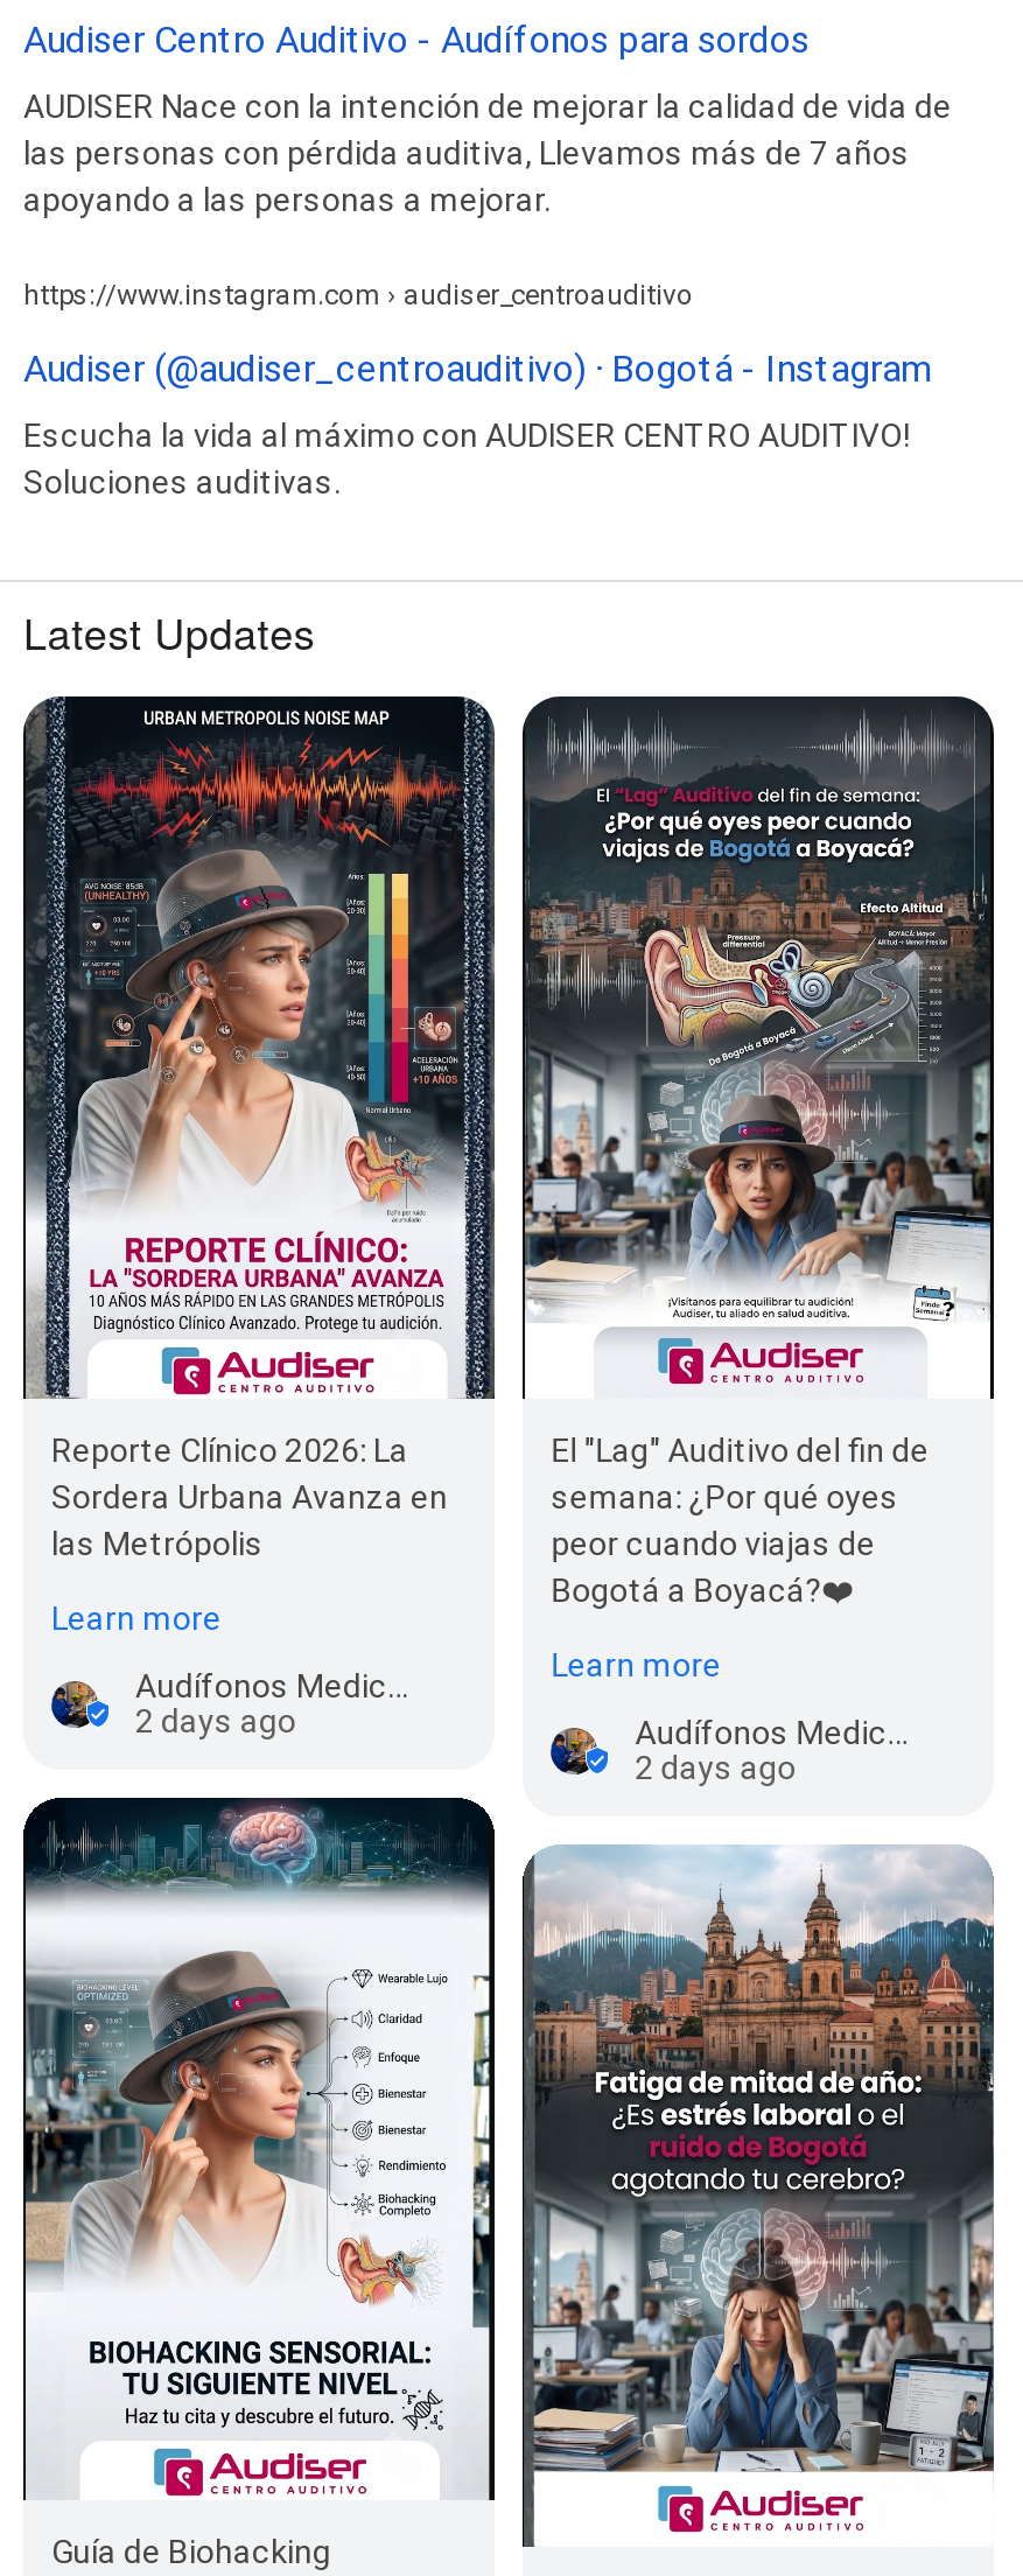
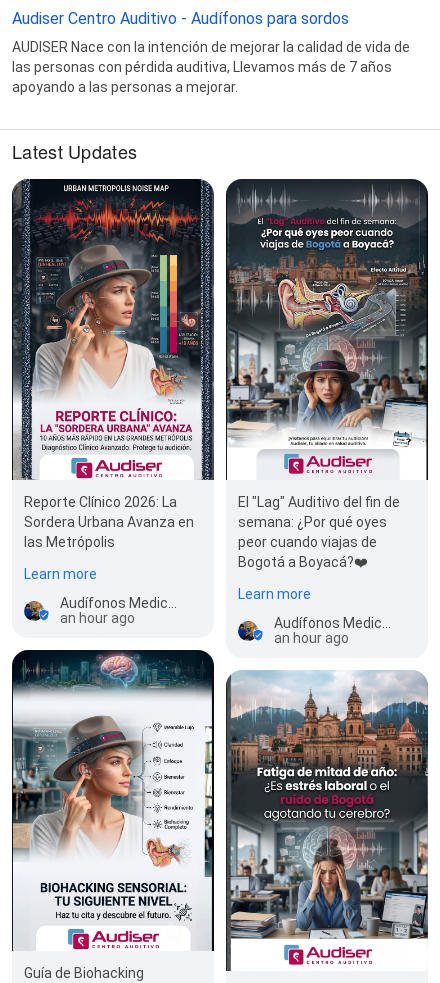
[23,278,931,500] https://www.instagram.com › audiser_centroauditivo | Audiser (@audiser_centroauditivo) · Bogotá - Instagram | Escucha la vida al máximo con AUDISER CENTRO AUDITIVO! | Soluciones auditivas. -> none
[135,1702,296,1739] 2 days ago -> [60,610,135,626] an hour ago
[635,1749,796,1786] 2 days ago -> [274,630,349,646] an hour ago

